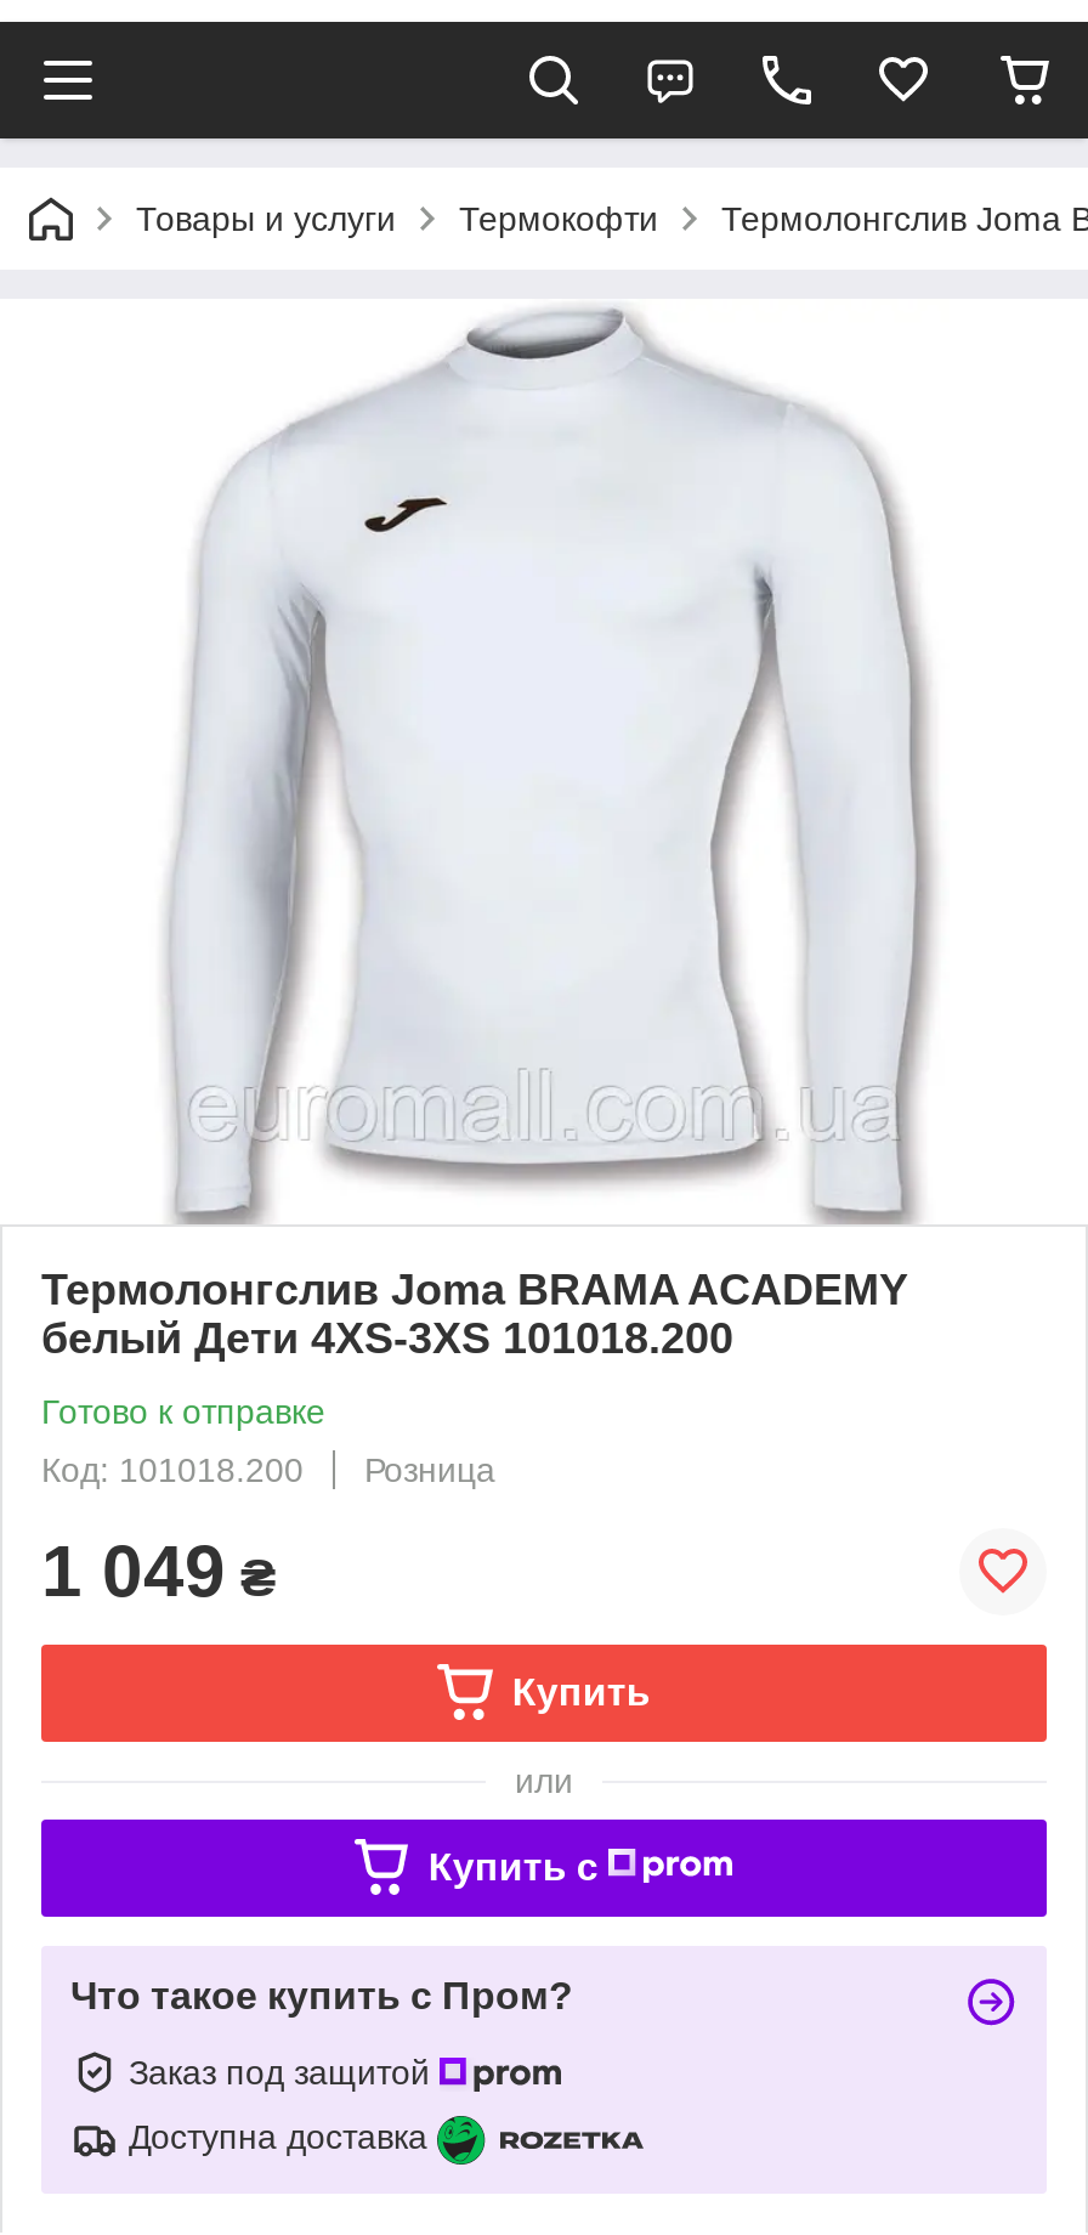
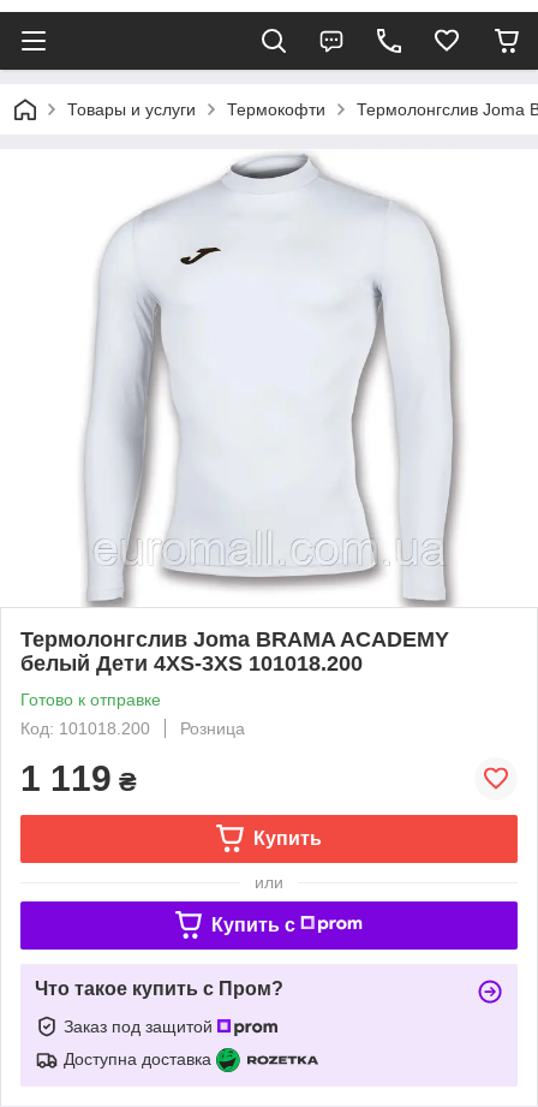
[41,1530,277,1610] 1 049 ₴ -> [20,758,137,798] 1 119 ₴

